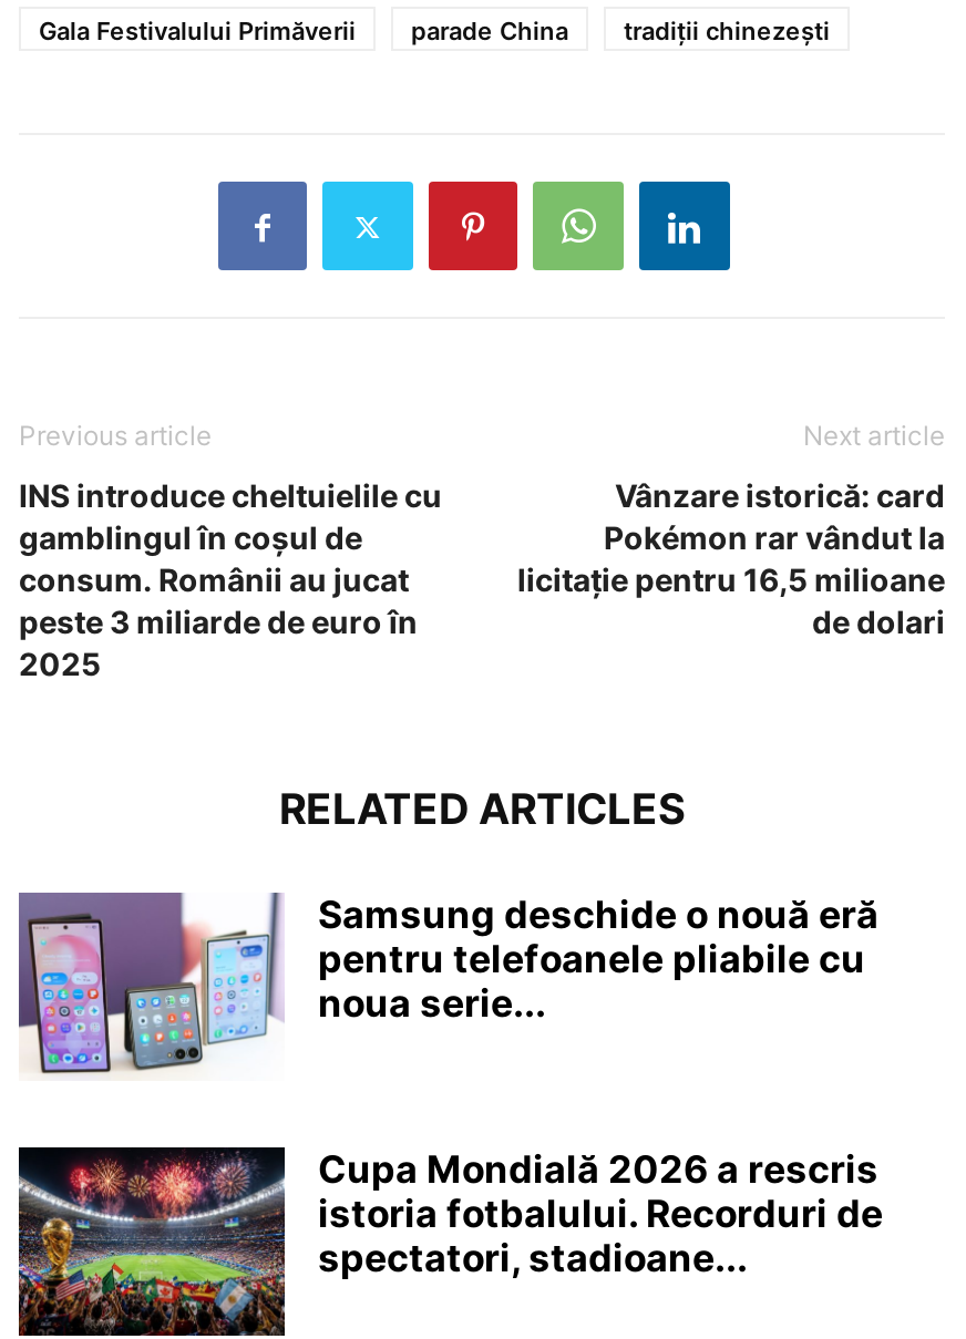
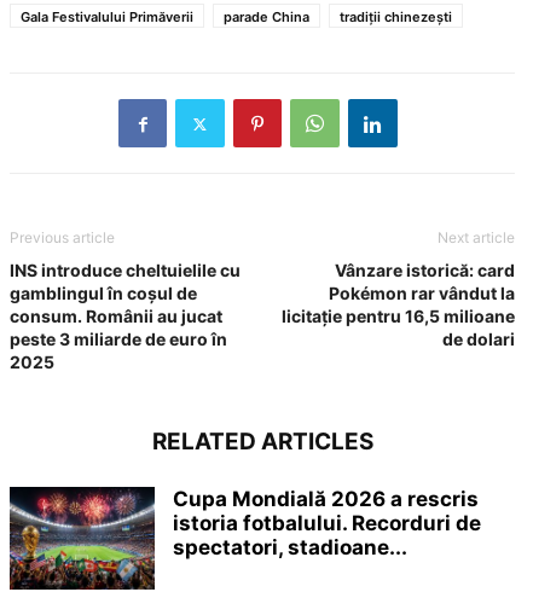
[17,890,878,1077] [image] | Samsung deschide o nouă eră | pentru telefoanele pliabile cu | noua serie... -> none

